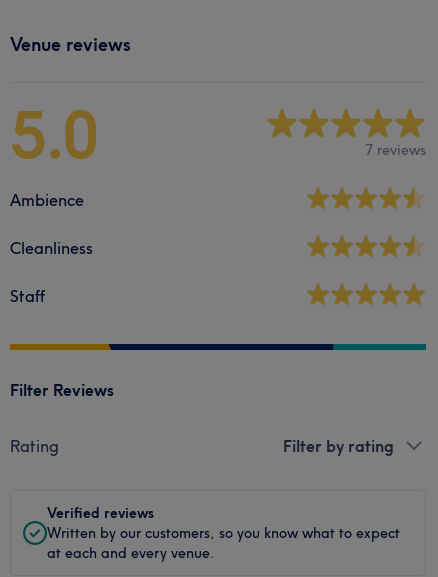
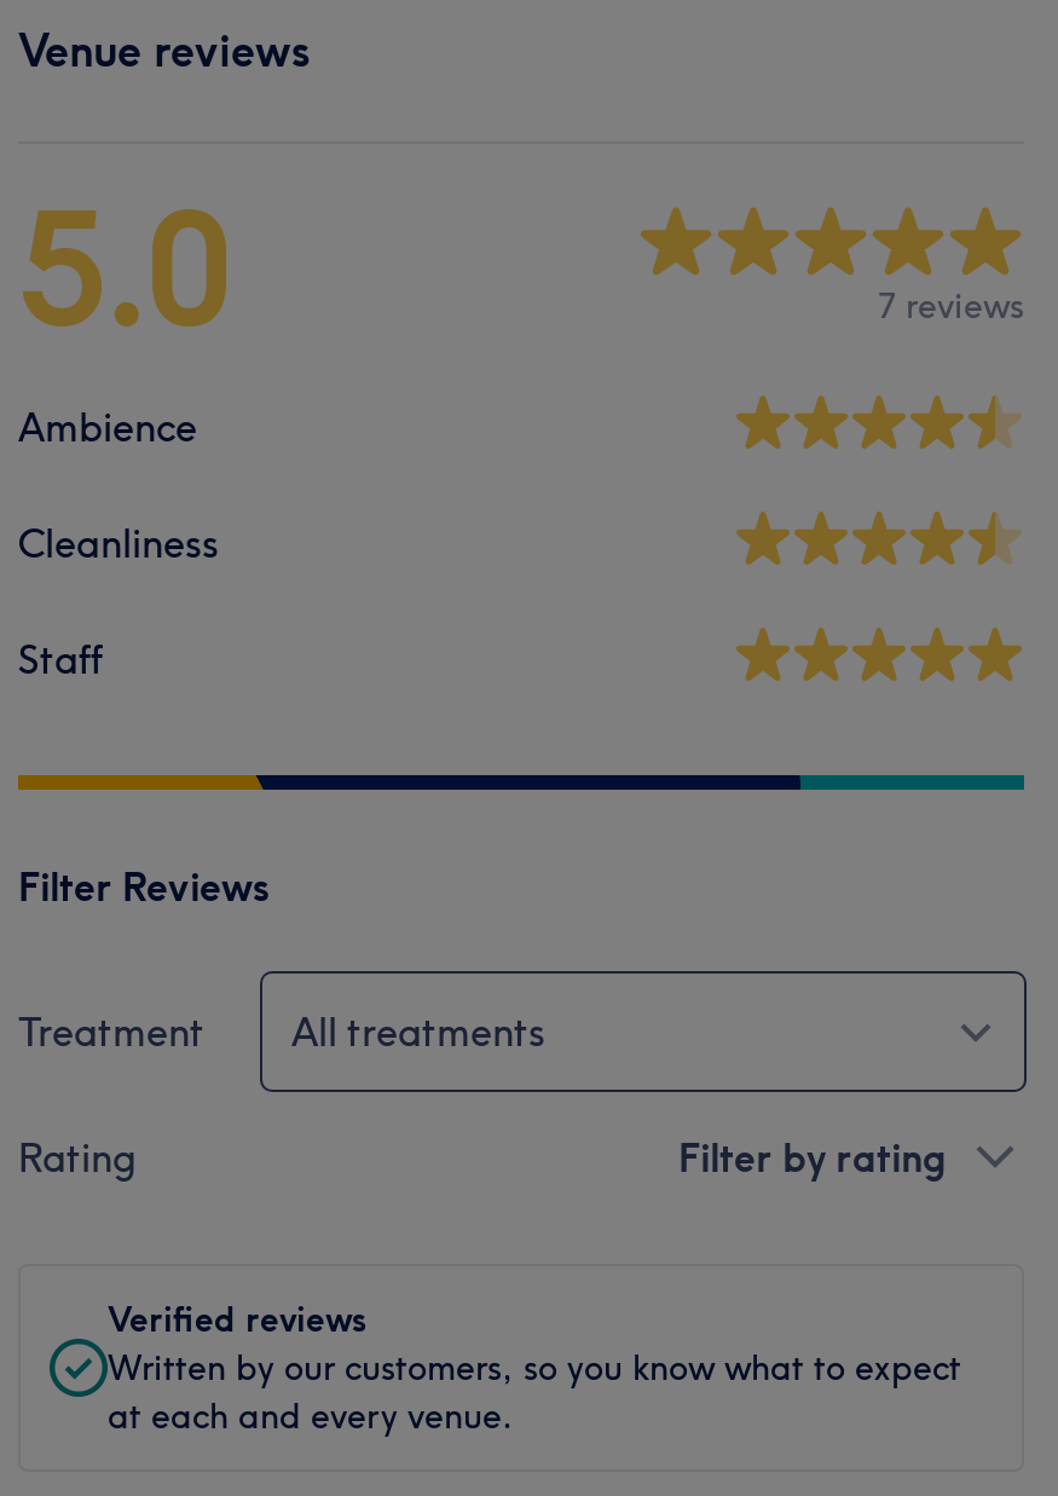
none -> [18,1007,545,1056] Treatment | All treatments

